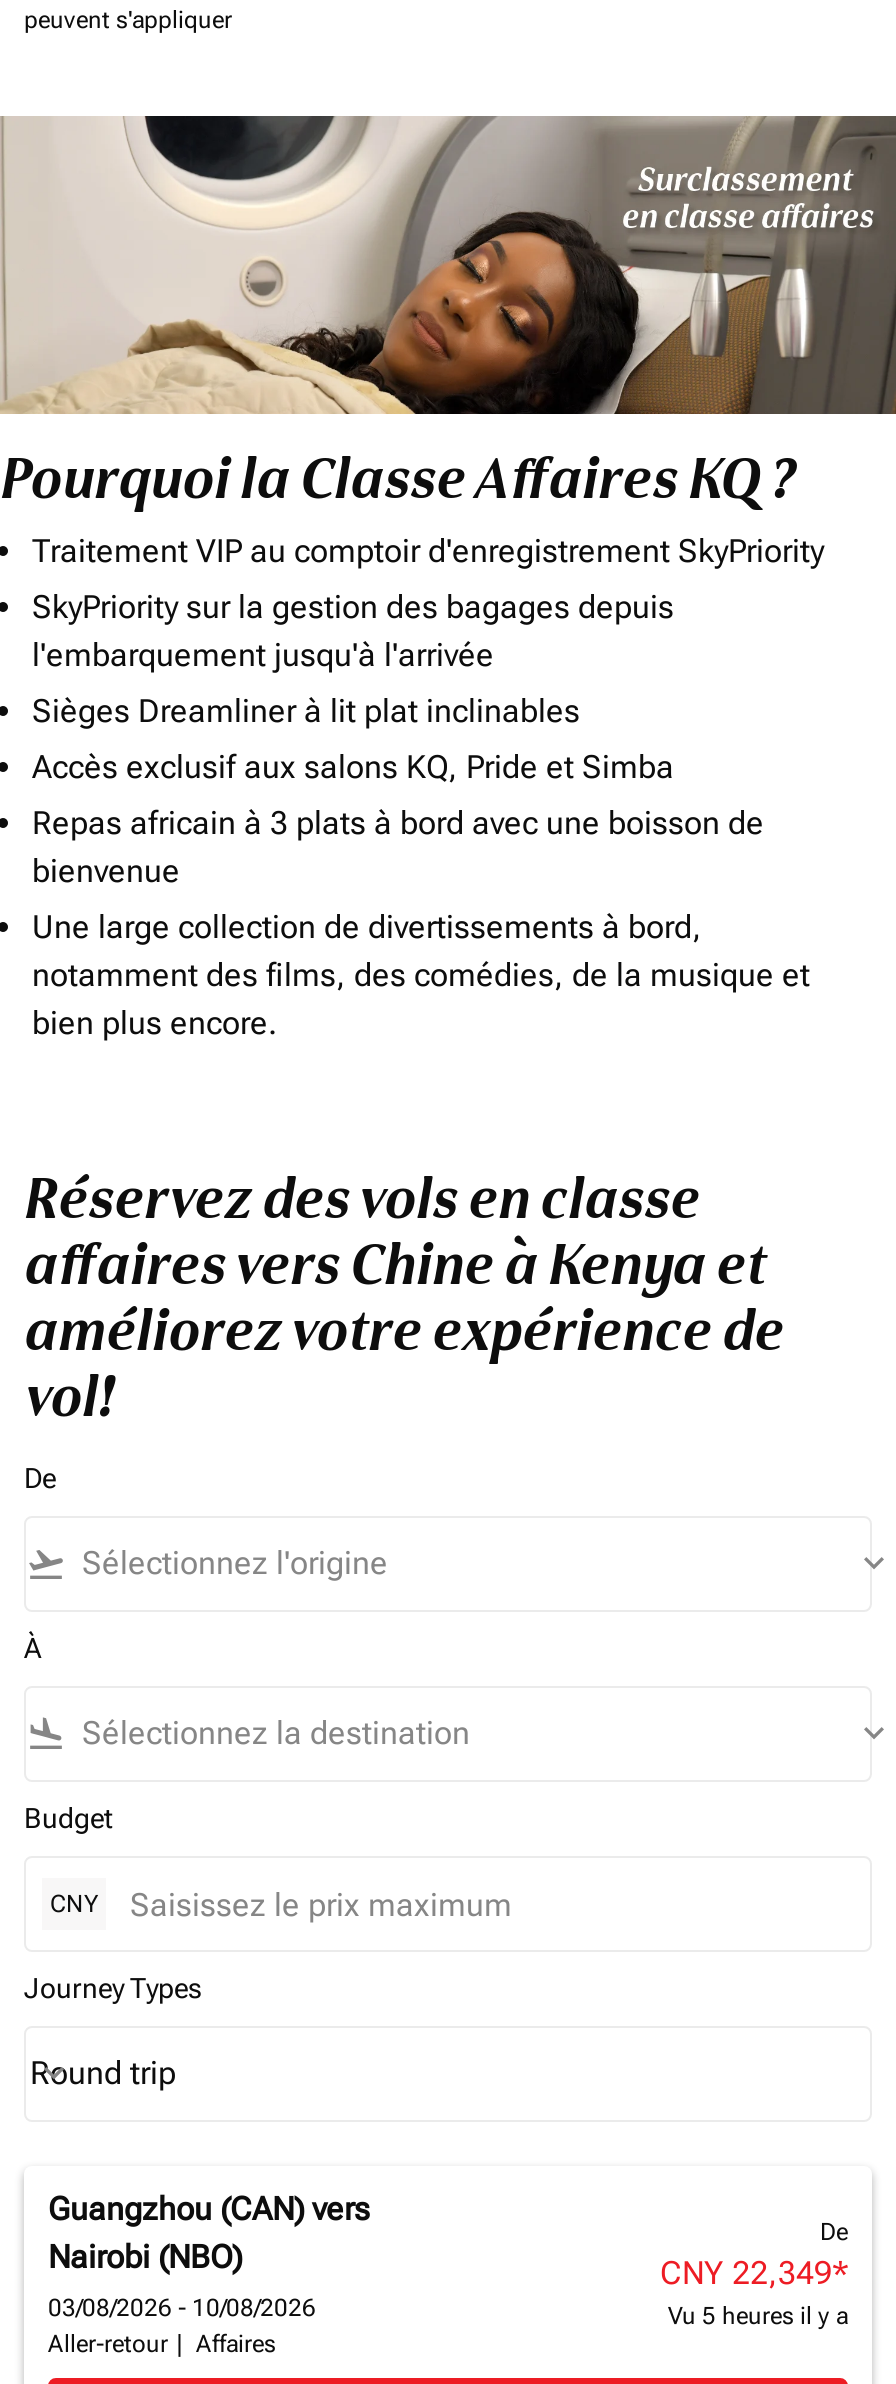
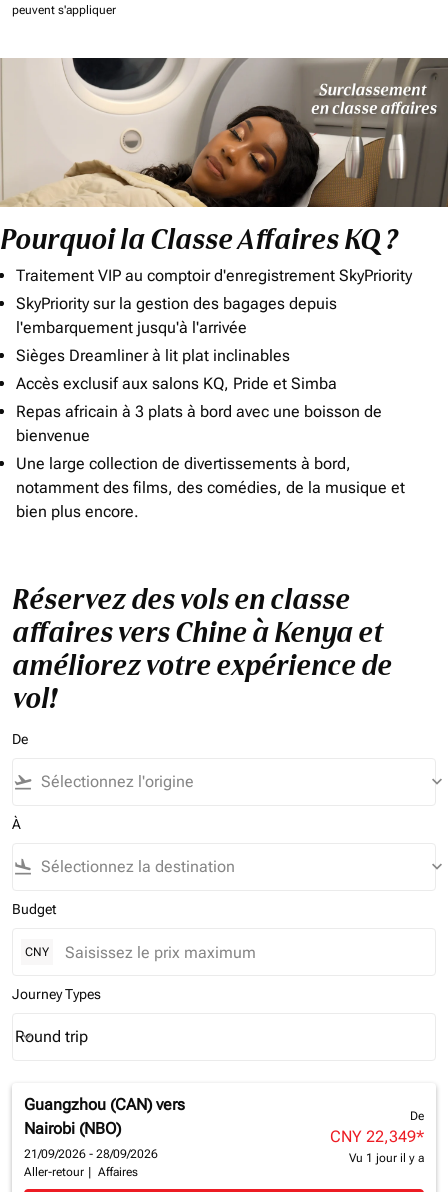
[48,2295,316,2323] 03/08/2026 - 10/08/2026 -> [24,1147,158,1161] 21/09/2026 - 28/09/2026
[668,2303,848,2331] Vu 5 heures il y a -> [349,1151,424,1165] Vu 1 jour il y a

